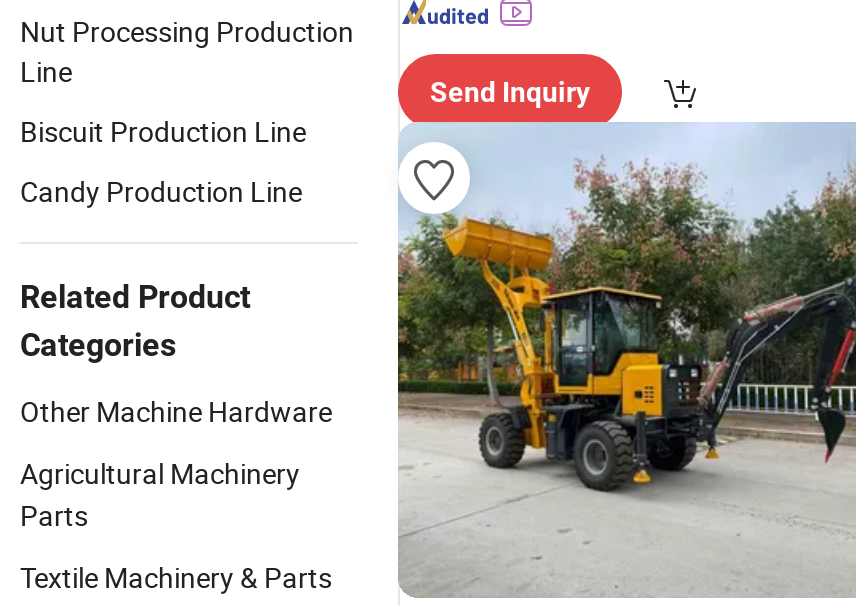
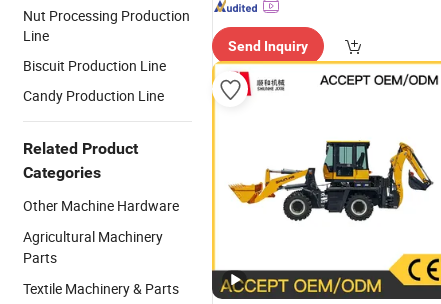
[396,120,850,596] [image] -> [211,60,438,299] [image]

